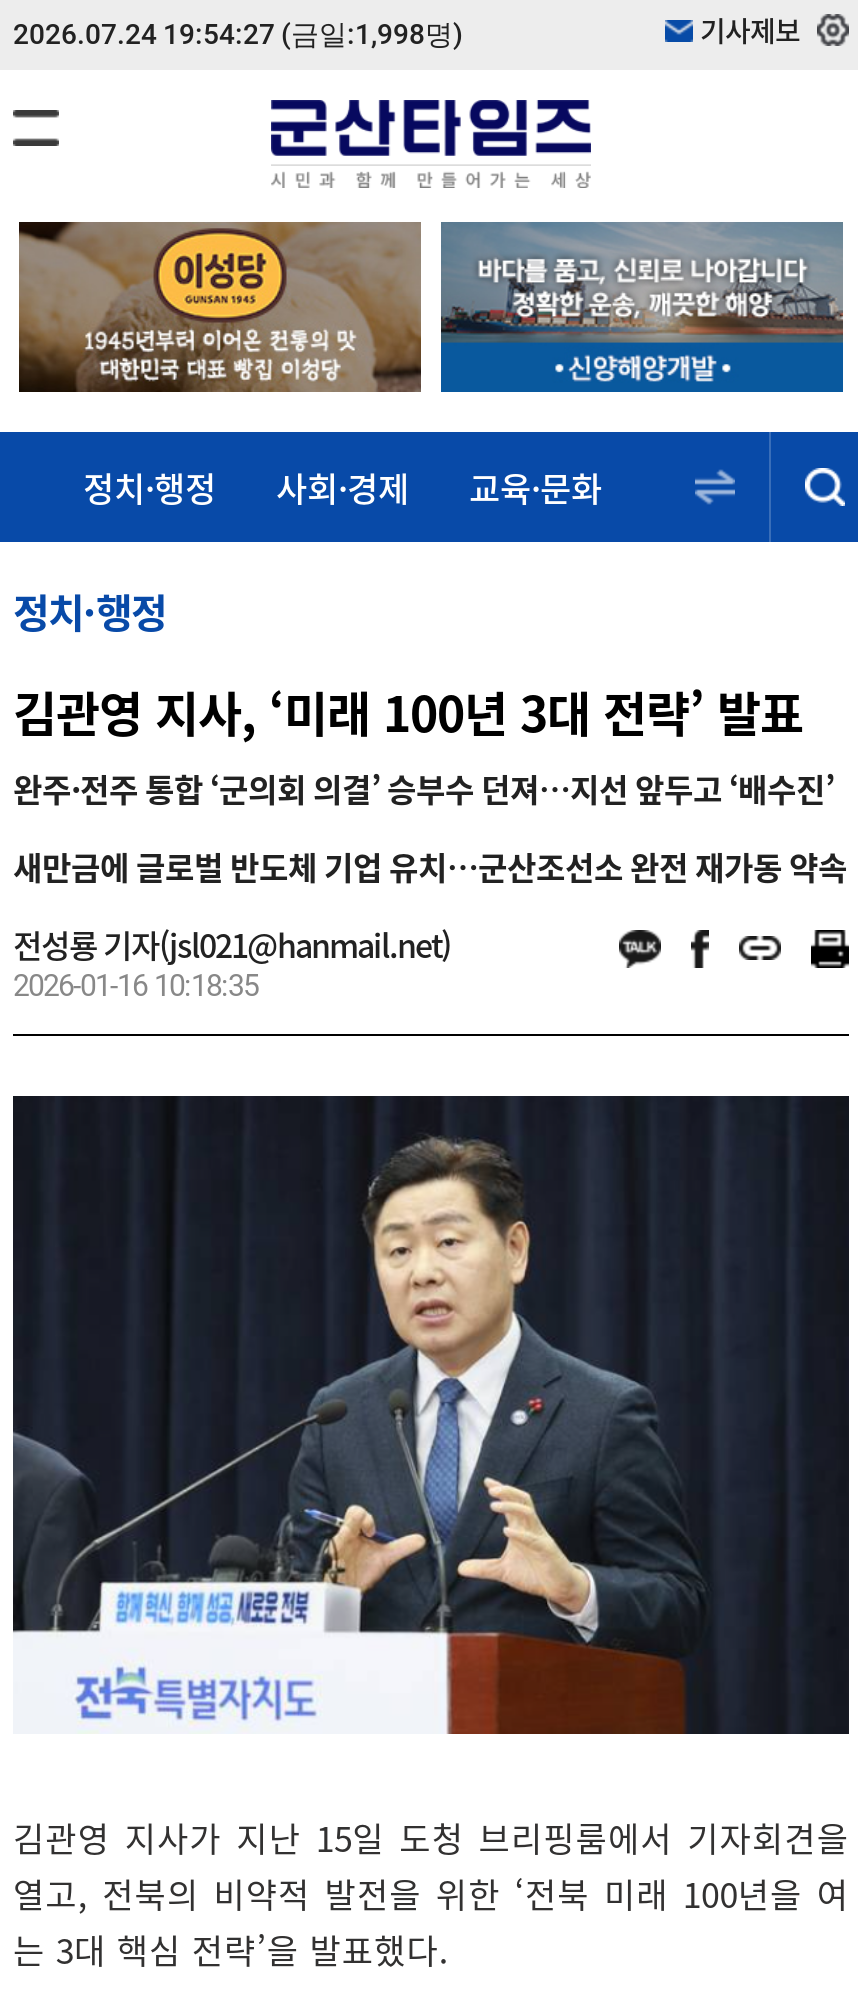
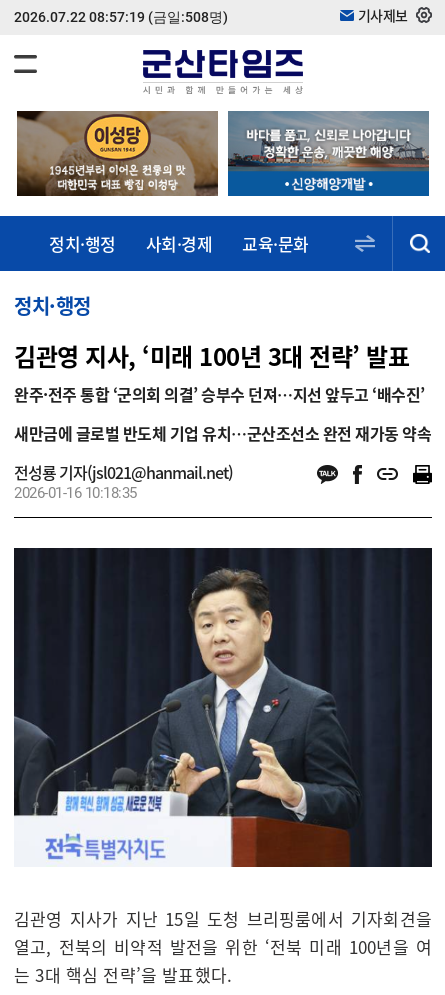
[13,18,463,50] 2026.07.24 19:54:27 (금일:1,998명) -> [14,9,228,25] 2026.07.22 08:57:19 (금일:508명)

